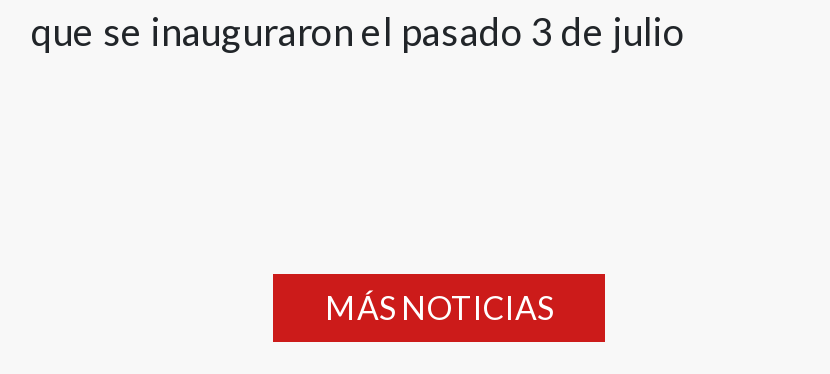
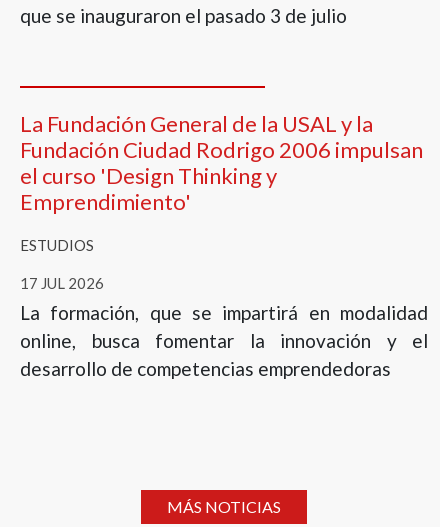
none -> [20,110,428,380] La Fundación General de la USAL y la | Fundación Ciudad Rodrigo 2006 impulsan | el curso 'Design Thinking y | Emprendimiento' | ESTUDIOS | 17 JUL 2026 | La formación, que se impartirá en modalidad | online, busca fomentar la innovación y el | desarrollo de competencias emprendedoras

